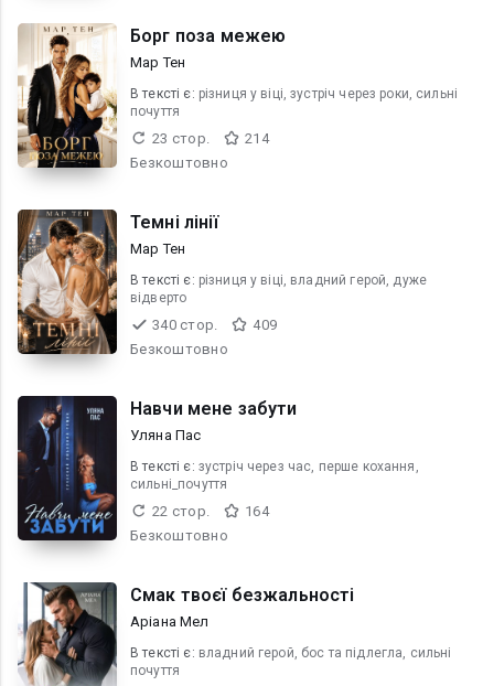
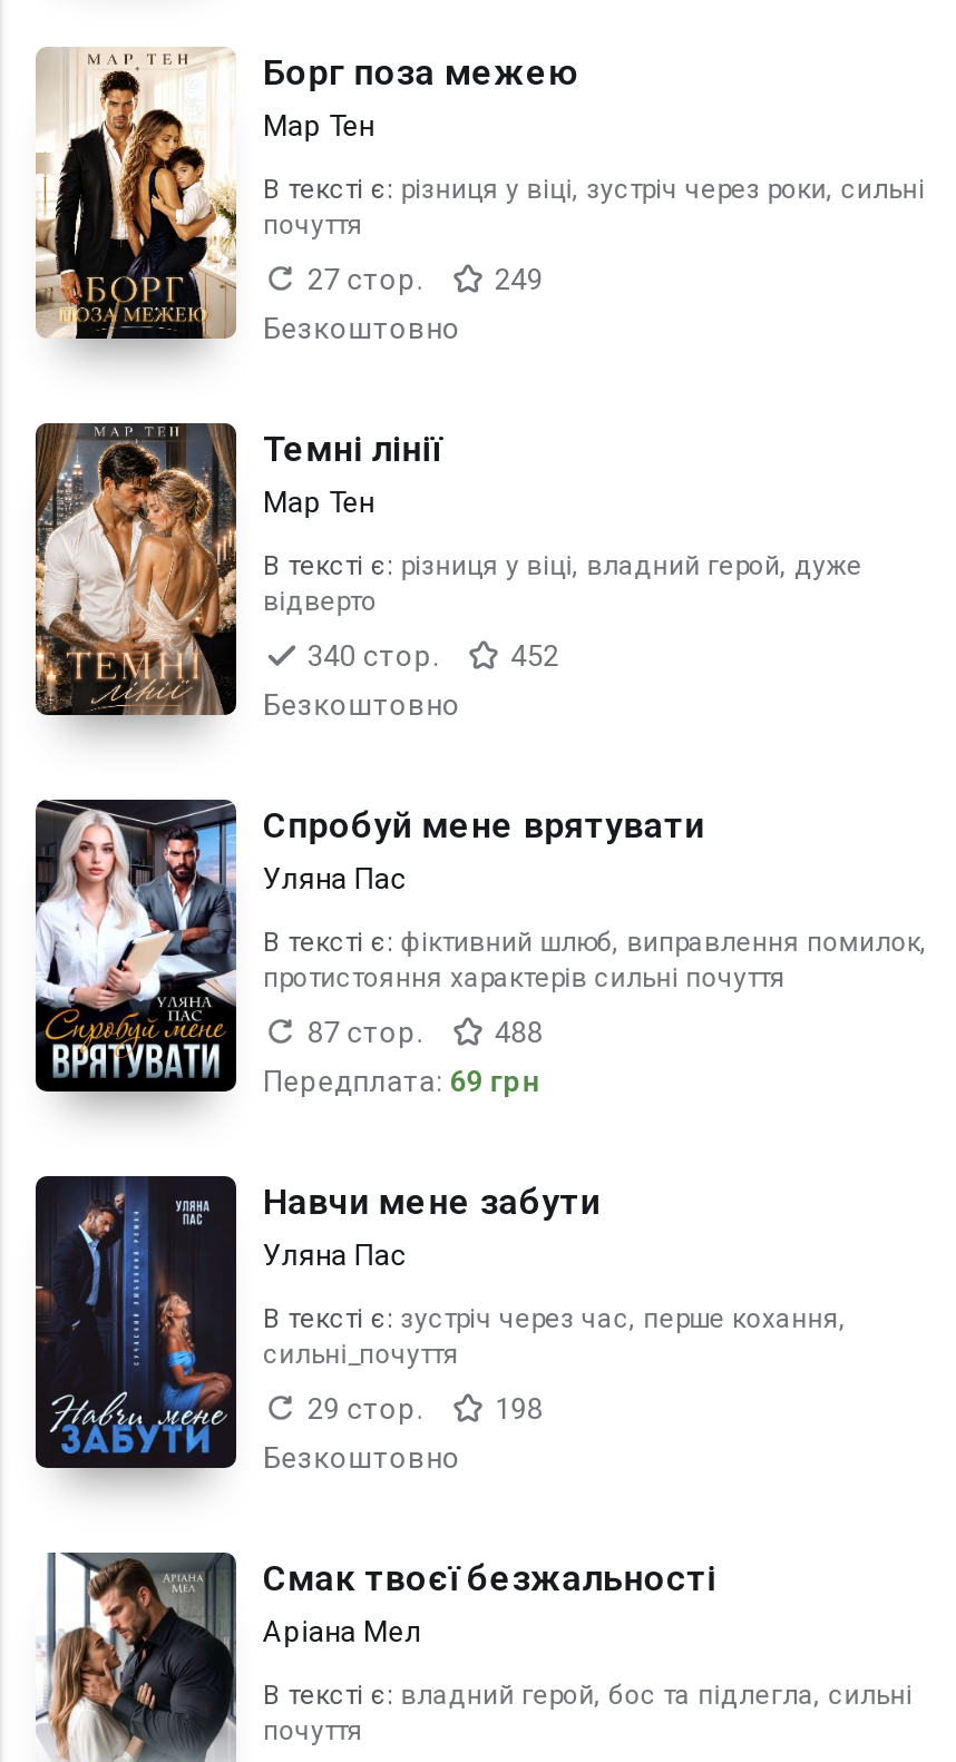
[152,130,210,147] 23 стор. -> [308,263,423,296] 27 стор.
[245,130,269,147] 214 -> [495,263,543,296] 249
[253,317,277,333] 409 -> [511,639,559,673] 452
none -> [36,800,927,1098] [image] | Спробуй мене врятувати | Уляна Пас | В текcті є: фіктивний шлюб, виправлення помилок, | протистояння характерів сильні почуття | 87 стор. | 488 | Передплата: 69 грн
[152,503,210,519] 22 стор. -> [308,1392,423,1426] 29 стор.
[245,503,269,519] 164 -> [495,1392,543,1426] 198

